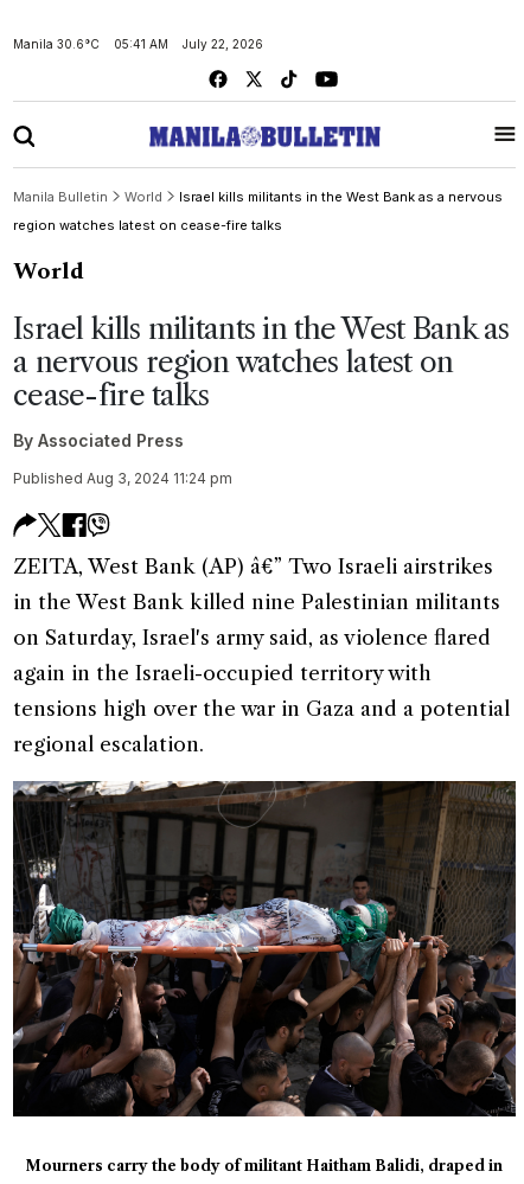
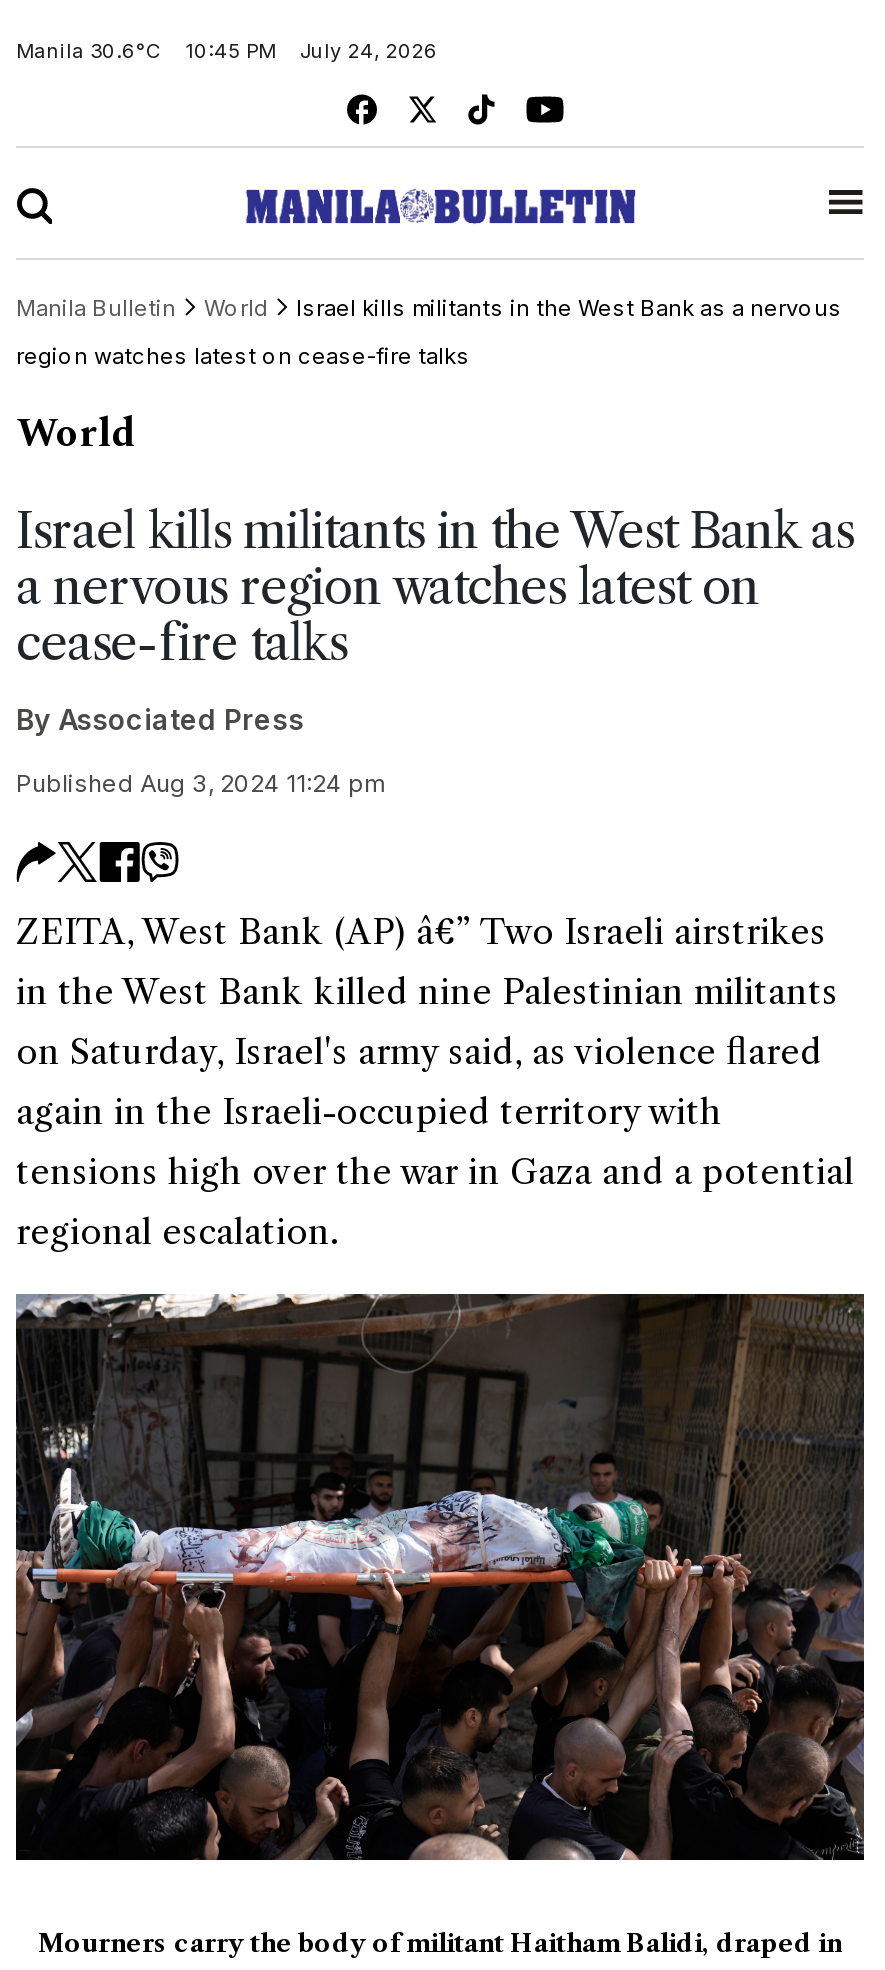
[114,37,263,51] 05:41 AM | July 22, 2026 -> [186,38,438,62] 10:45 PM | July 24, 2026

